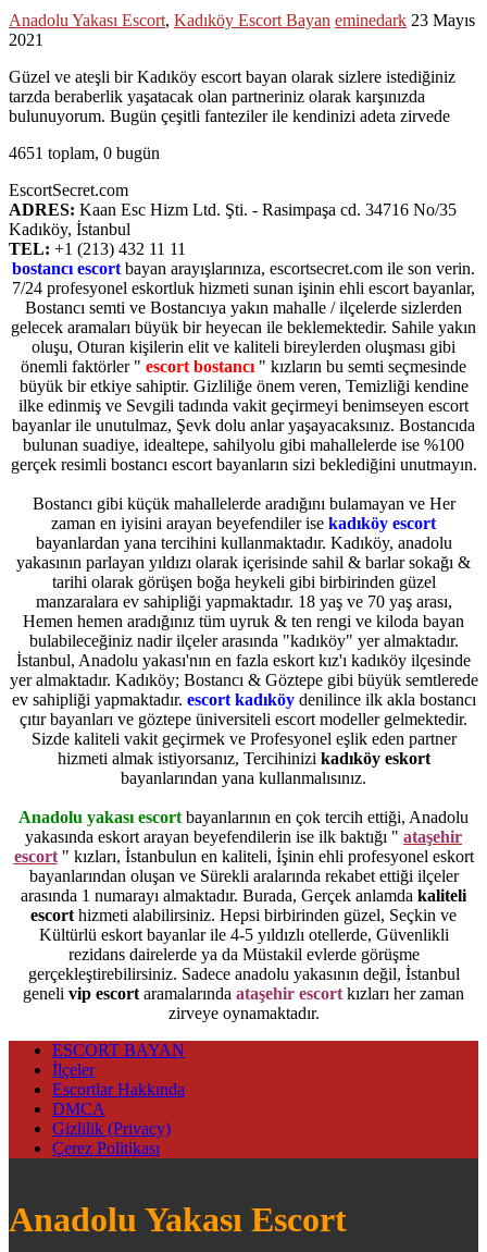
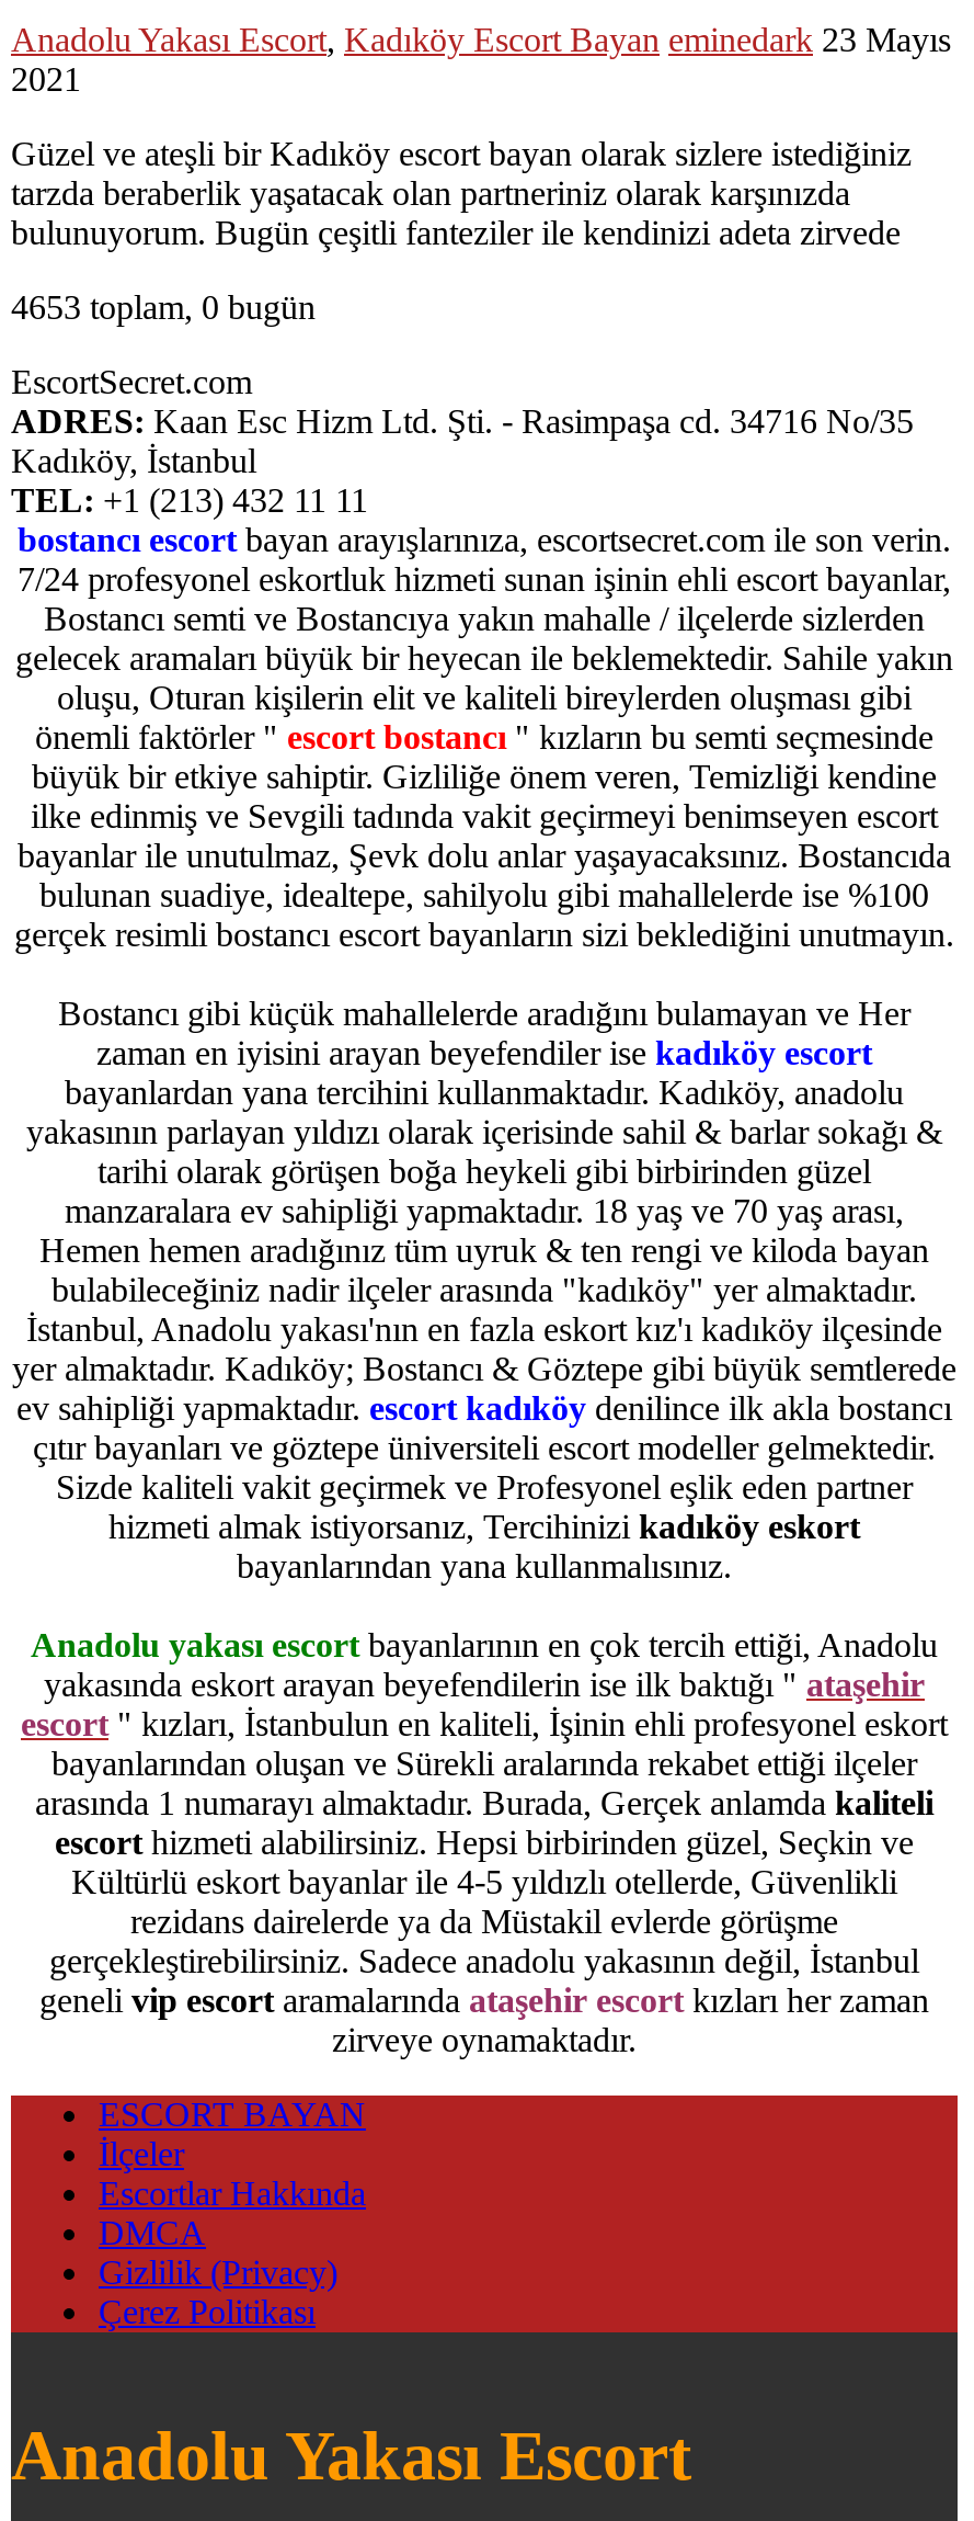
[9,144,160,162] 4651 toplam, 0 bugün -> [11,289,316,326] 4653 toplam, 0 bugün

